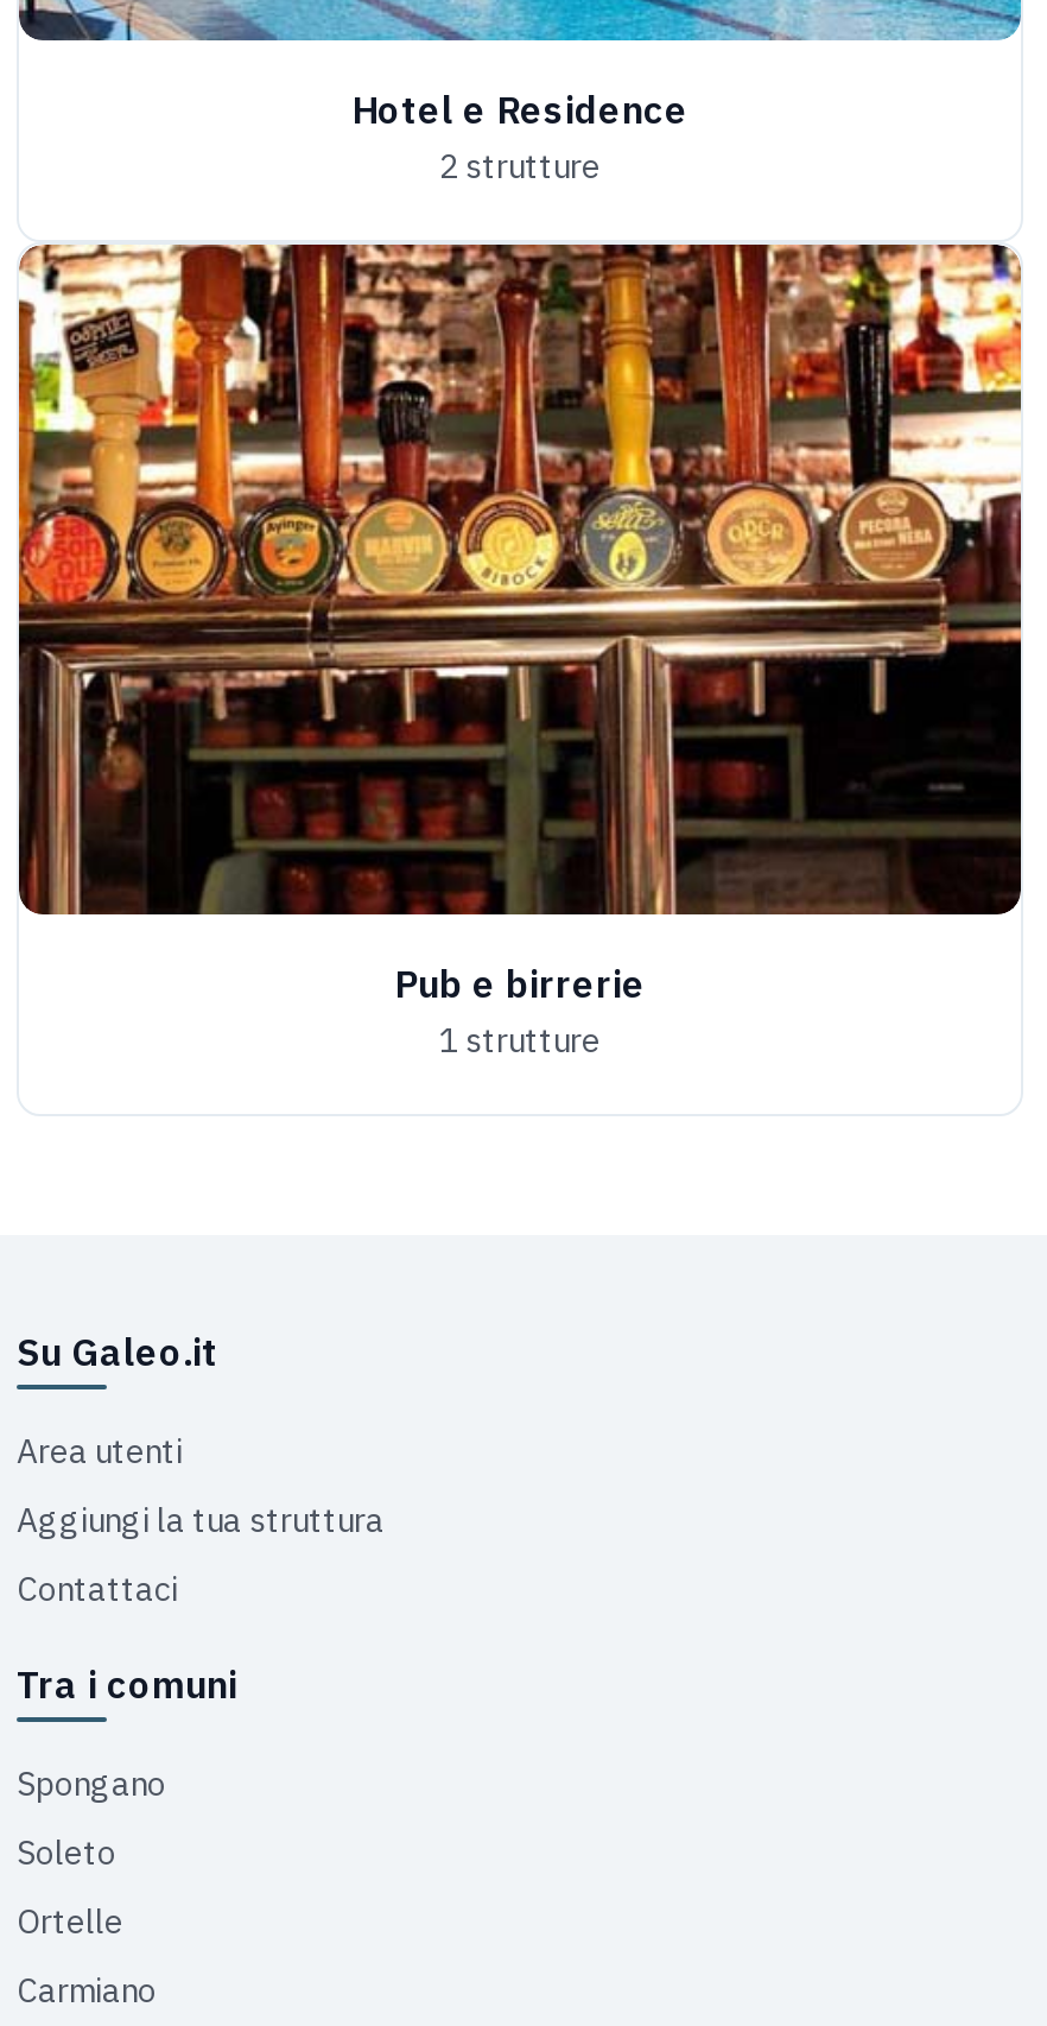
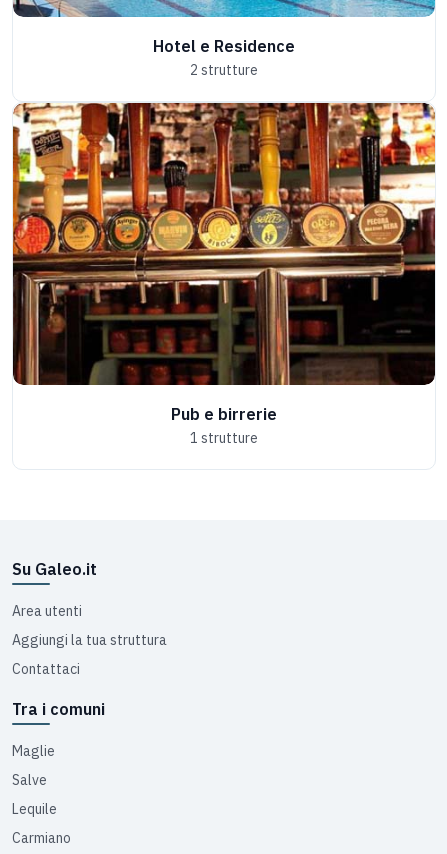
[17,1764,166,1806] Spongano -> [12,742,55,760] Maglie
[17,1832,116,1875] Soleto -> [12,771,47,789] Salve
[17,1901,123,1944] Ortelle -> [12,800,57,818] Lequile

